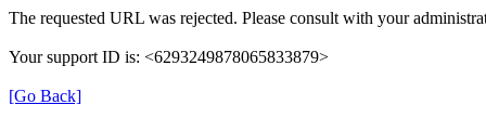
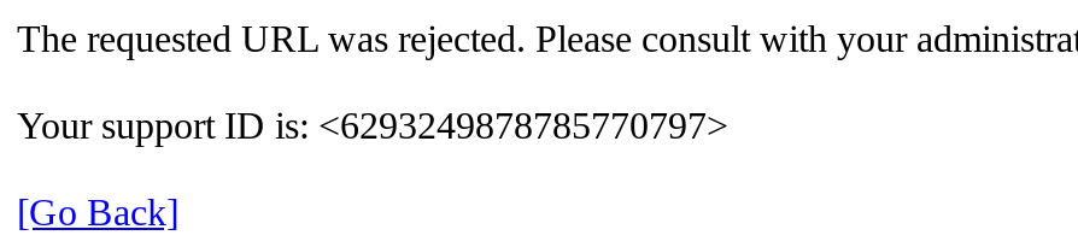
[9,48,329,66] Your support ID is: <6293249878065833879> -> [17,105,728,146] Your support ID is: <6293249878785770797>

